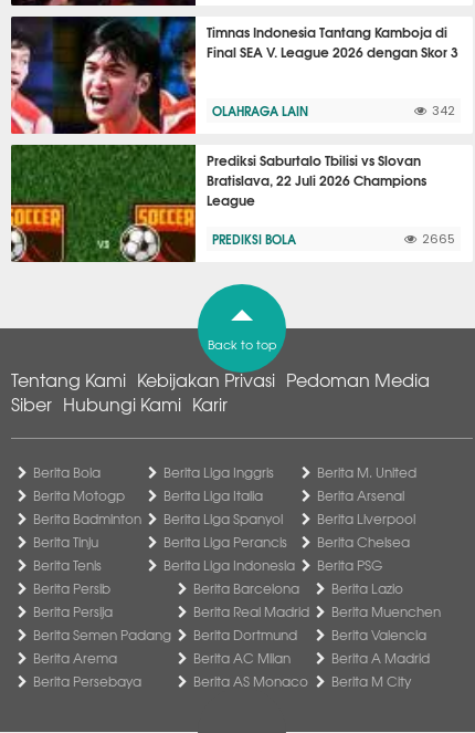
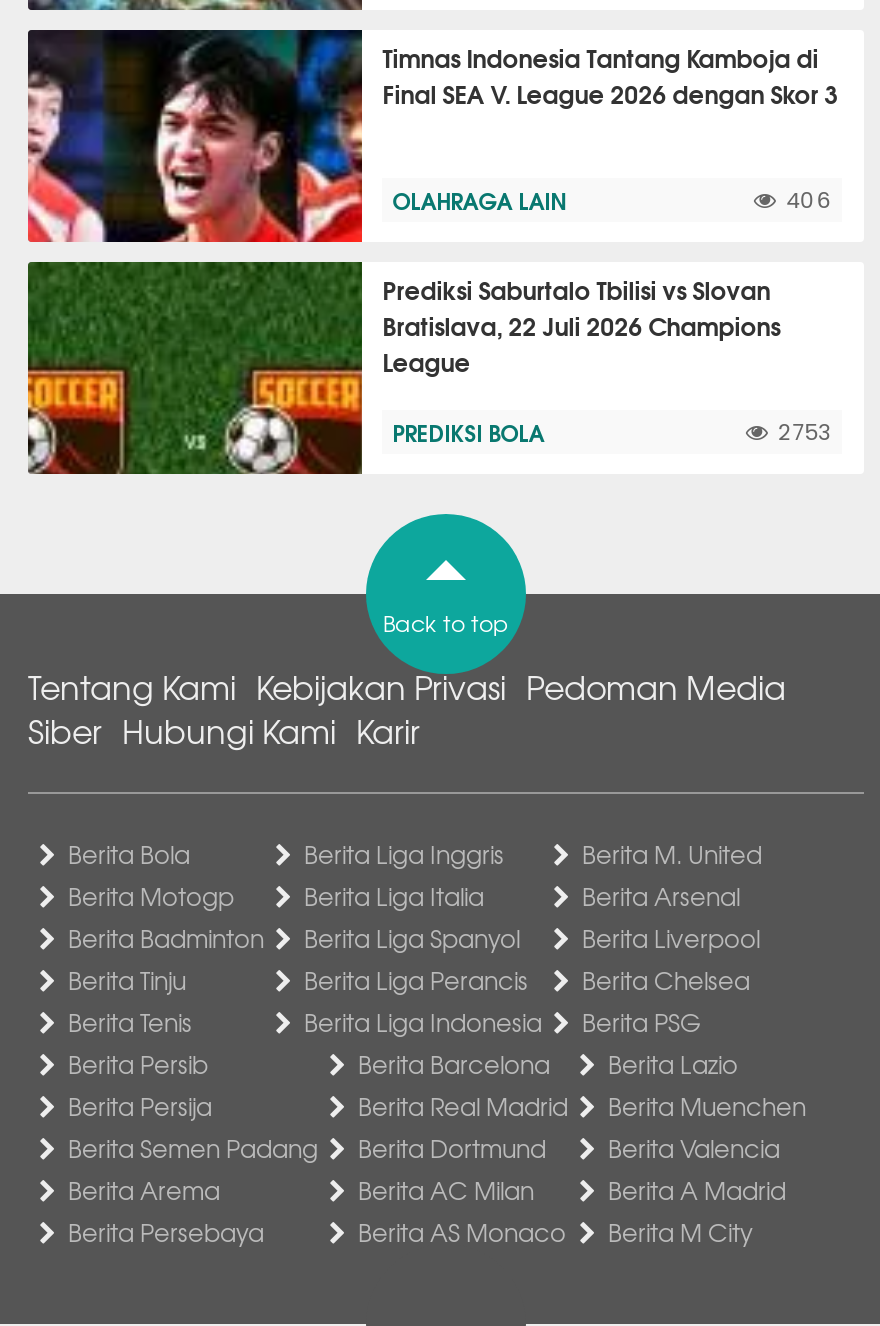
[432,105,455,117] 342 -> [786,190,832,212] 406
[422,233,455,245] 2665 -> [778,422,832,444] 2753

